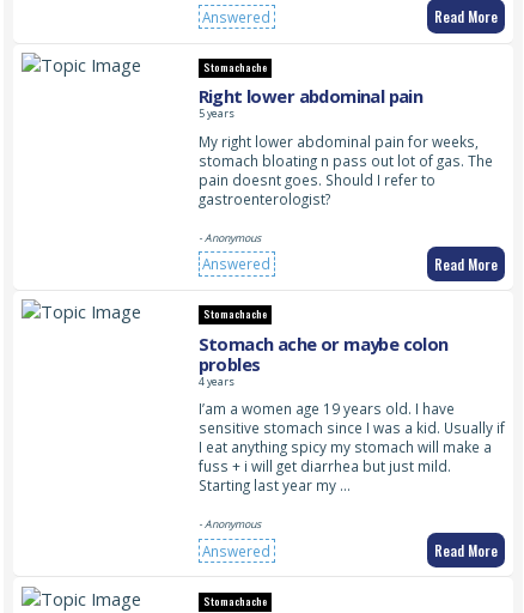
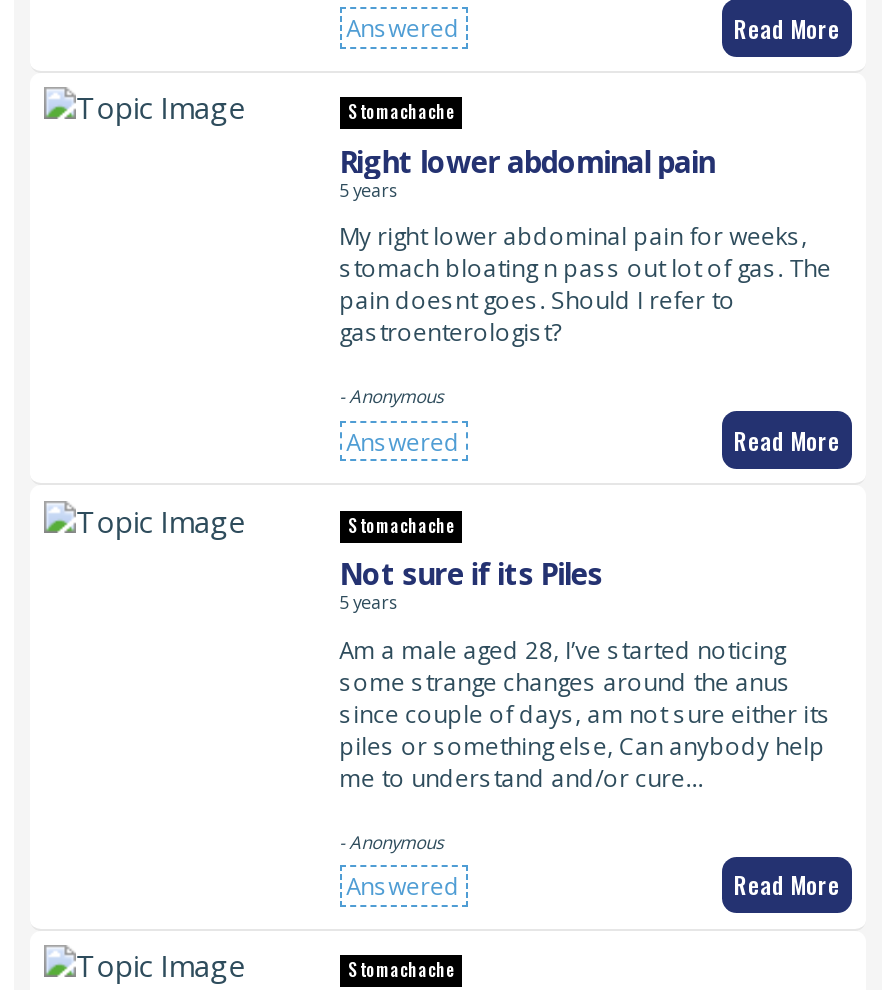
[198,331,448,389] Stomach ache or maybe colon | probles | 4 years -> [339,553,602,615] Not sure if its Piles | 5 years
[198,399,504,495] I’am a women age 19 years old. I have | sensitive stomach since I was a kid. Usually if | I eat anything spicy my stomach will make a | fuss + i will get diarrhea but just mild. | Starting last year my … -> [339,633,831,793] Am a male aged 28, I’ve started noticing | some strange changes around the anus | since couple of days, am not sure either its | piles or something else, Can anybody help | me to understand and/or cure…

